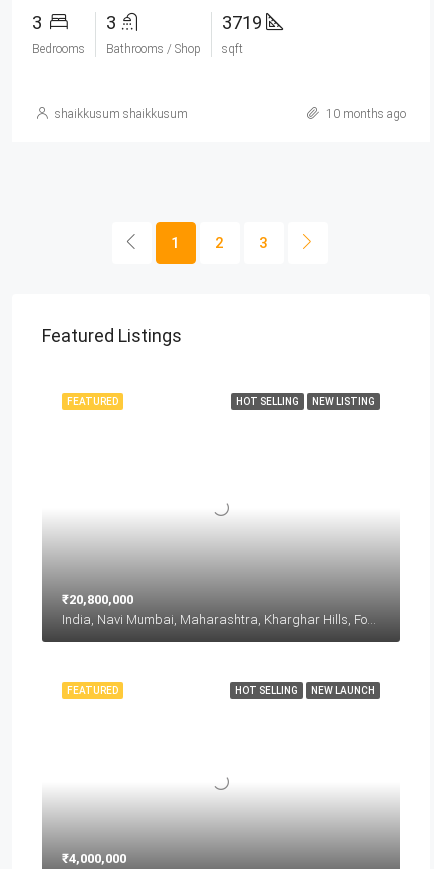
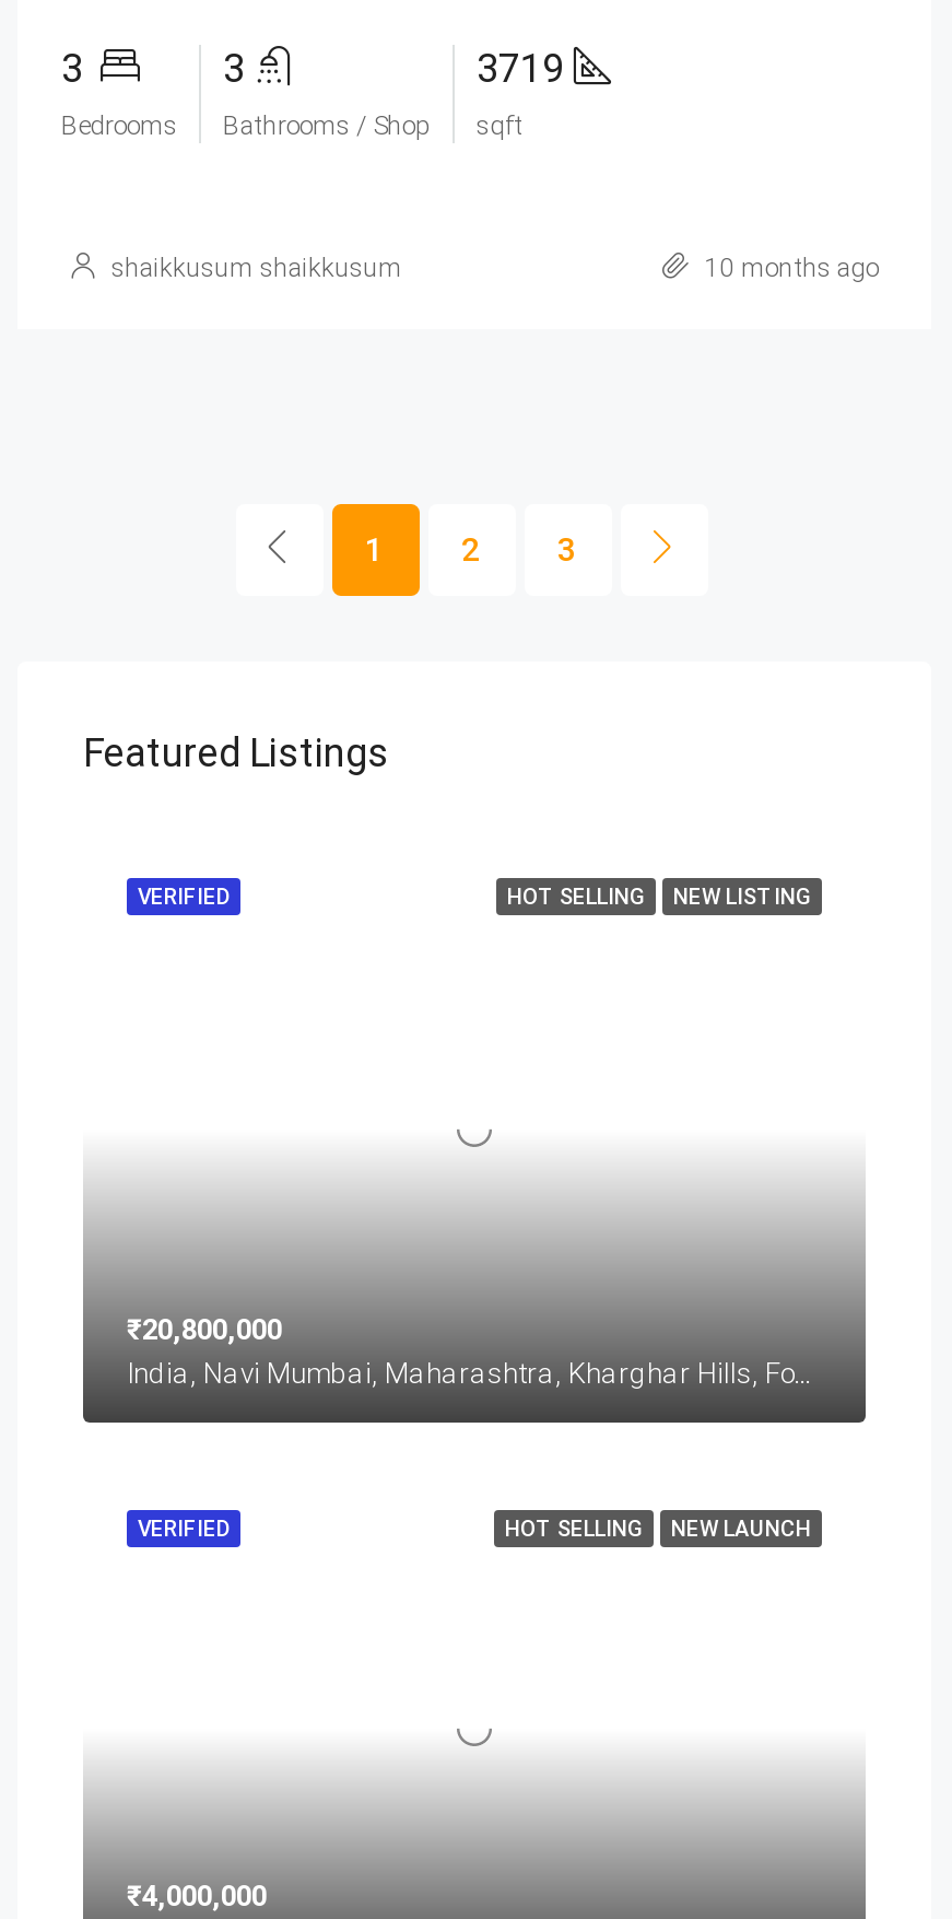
[67,396,118,407] FEATURED -> [138,885,230,909] VERIFIED
[67,685,118,696] FEATURED -> [138,1516,230,1540] VERIFIED

